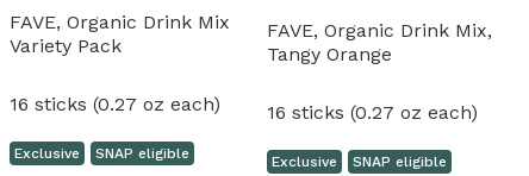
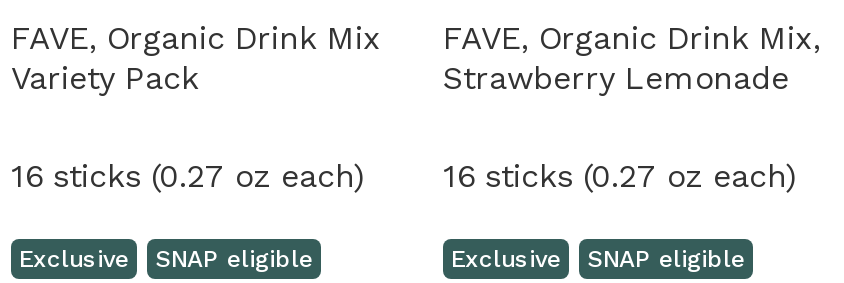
[267,43,392,65] Tangy Orange -> [443,59,789,97] Strawberry Lemonade

